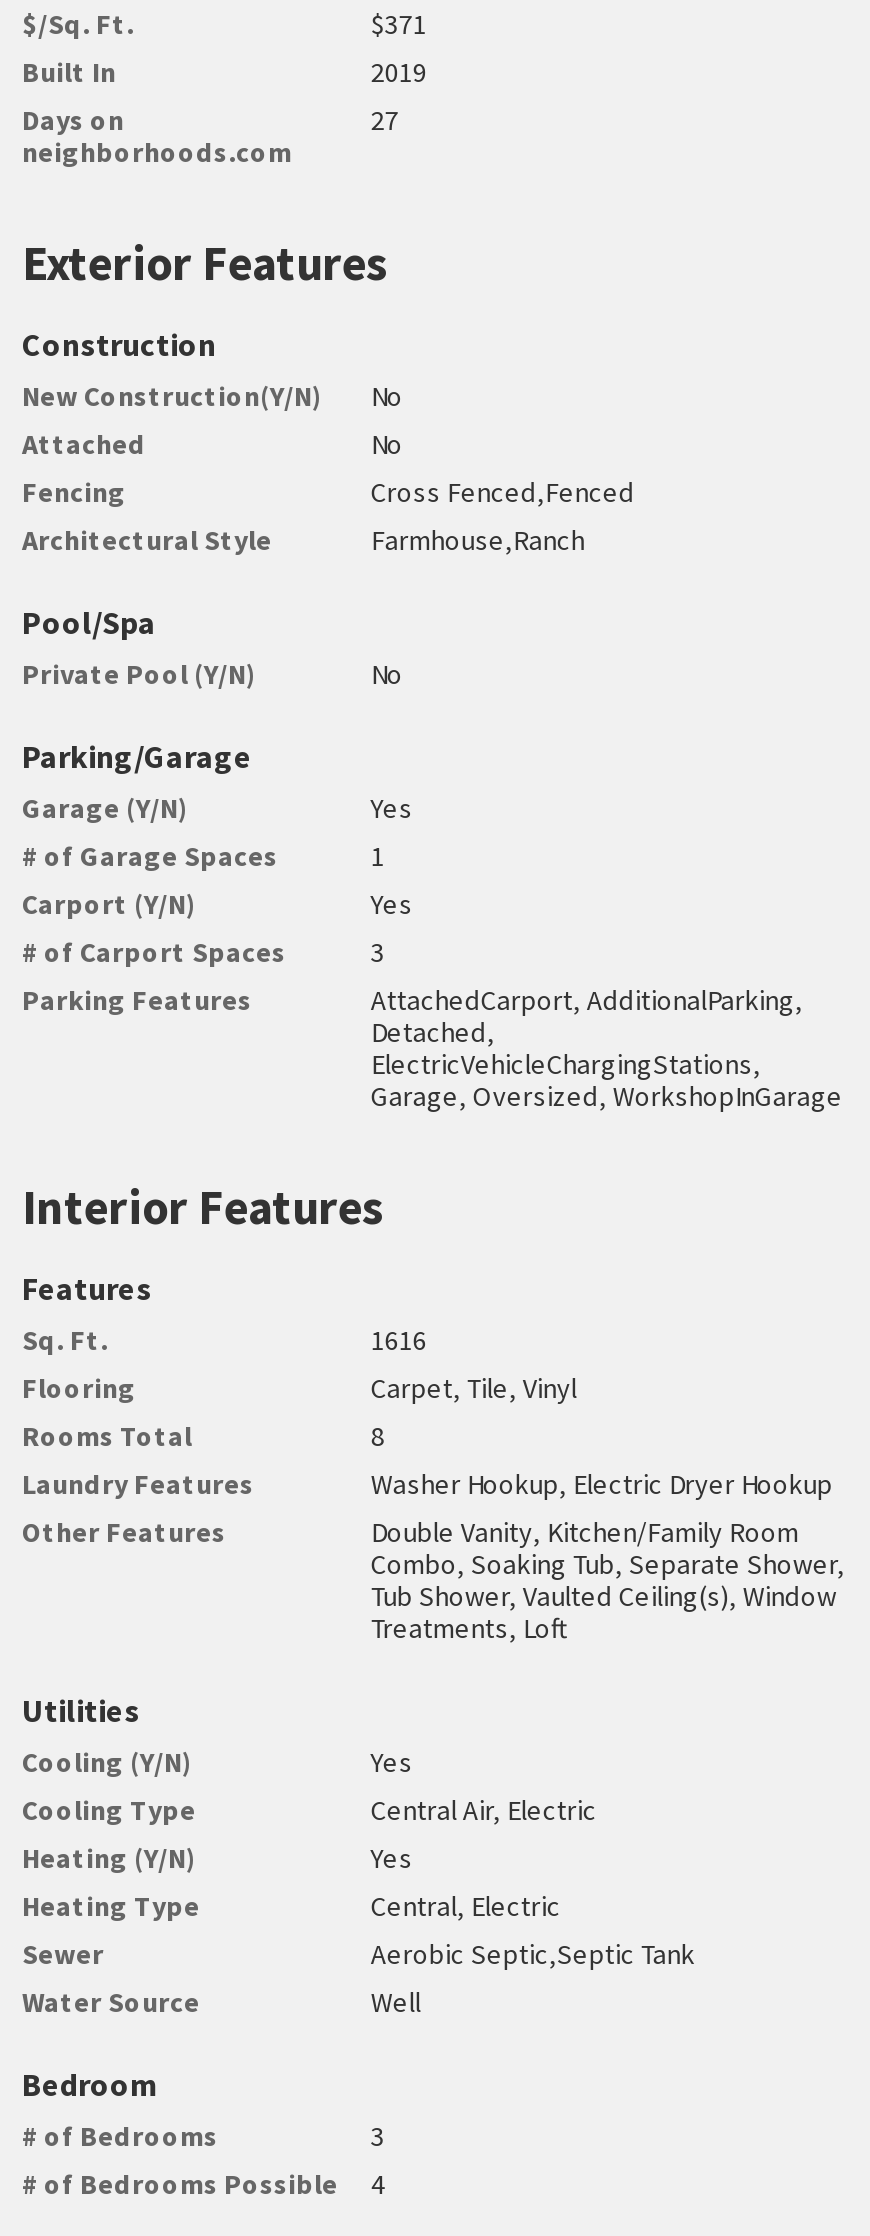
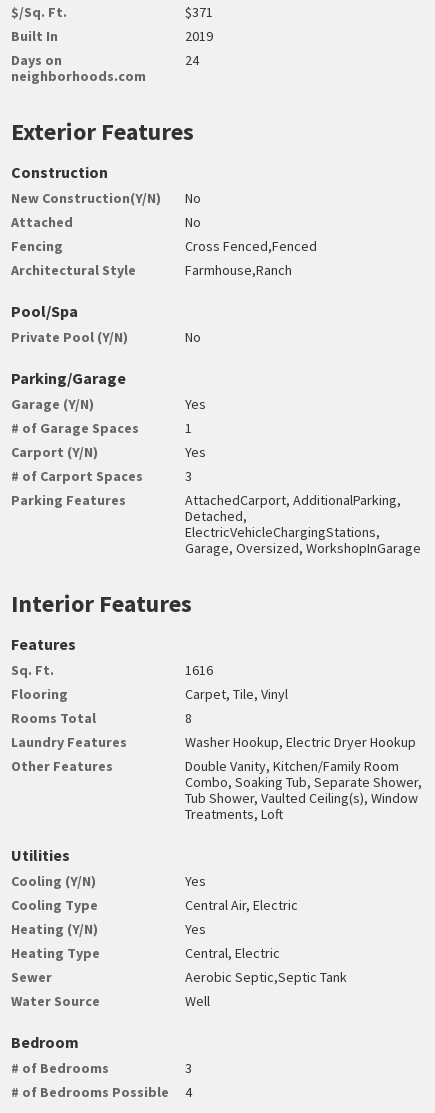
[371,101,399,137] 27 -> [185,51,199,69] 24

